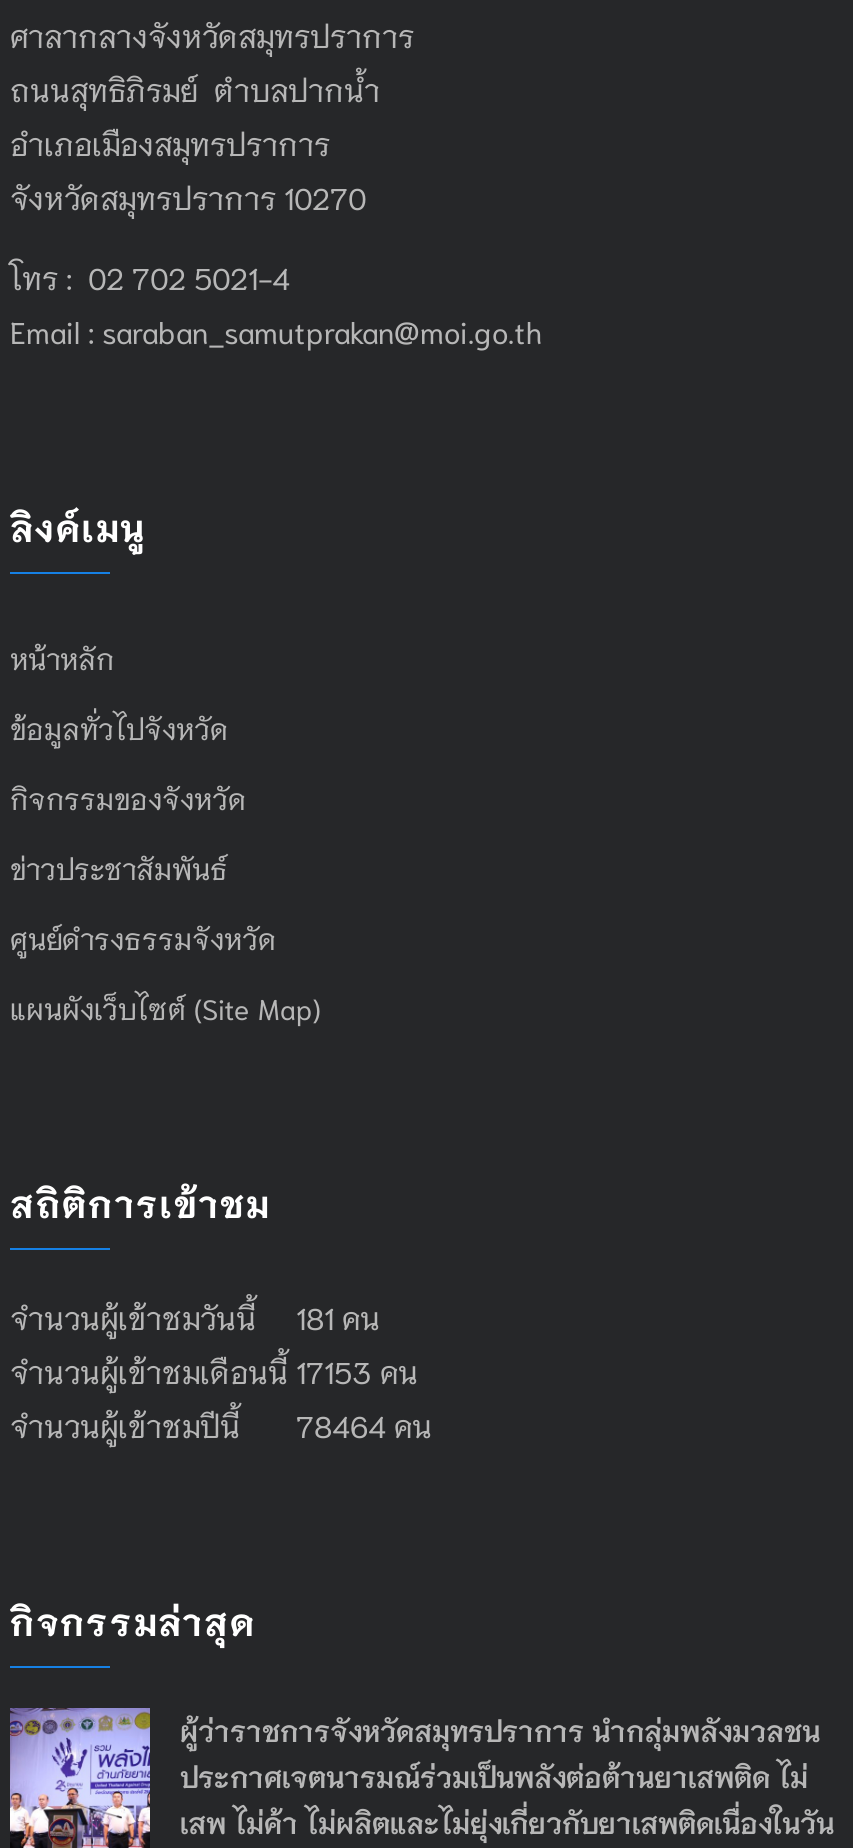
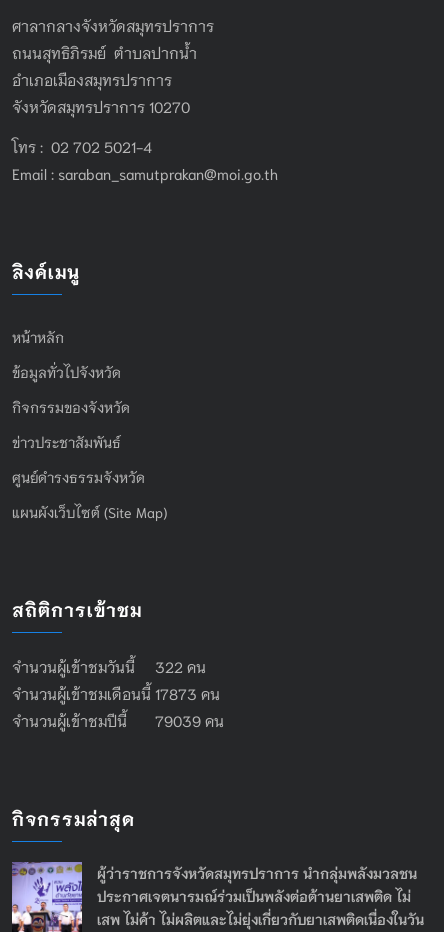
[10,1297,380,1337] จำนวนผู้เข้าชมวันนี้ 181 คน -> [12,656,206,676] จำนวนผู้เข้าชมวันนี้ 322 คน
[10,1351,418,1391] จำนวนผู้เข้าชมเดือนนี้ 17153 คน -> [12,683,220,703] จำนวนผู้เข้าชมเดือนนี้ 17873 คน
[10,1405,432,1445] จำนวนผู้เข้าชมปีนี้ 78464 คน -> [12,710,224,730] จำนวนผู้เข้าชมปีนี้ 79039 คน

